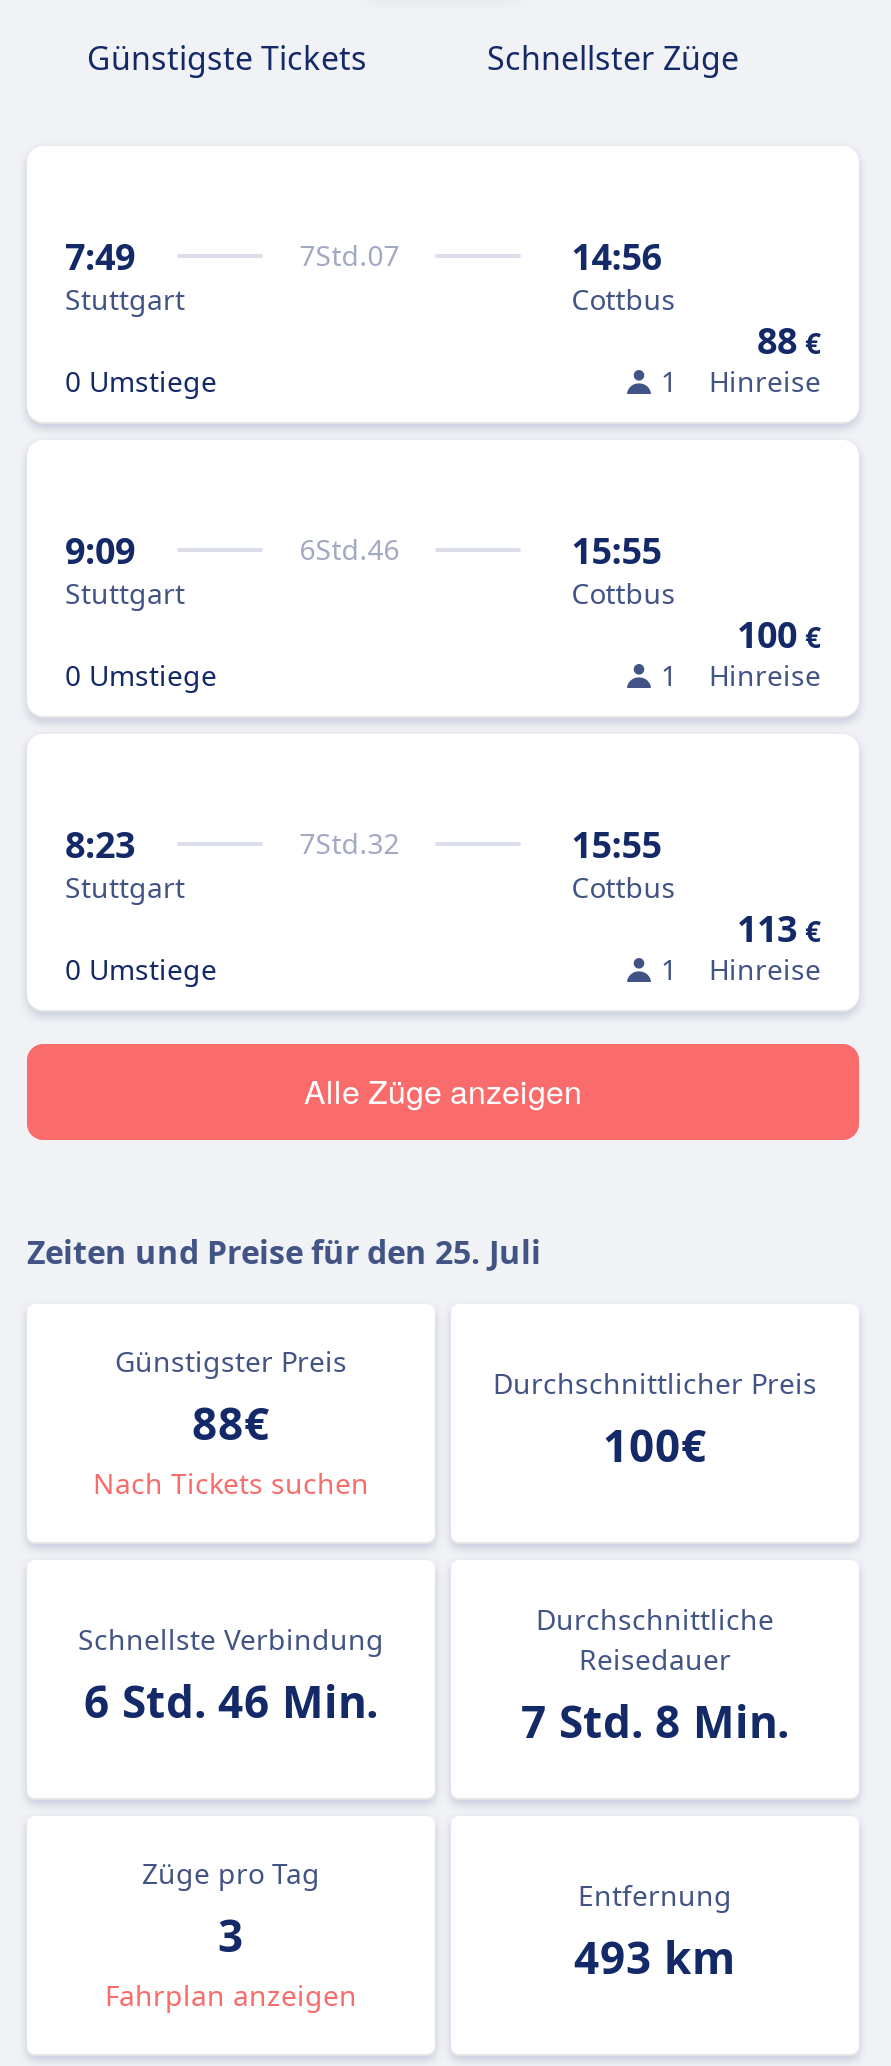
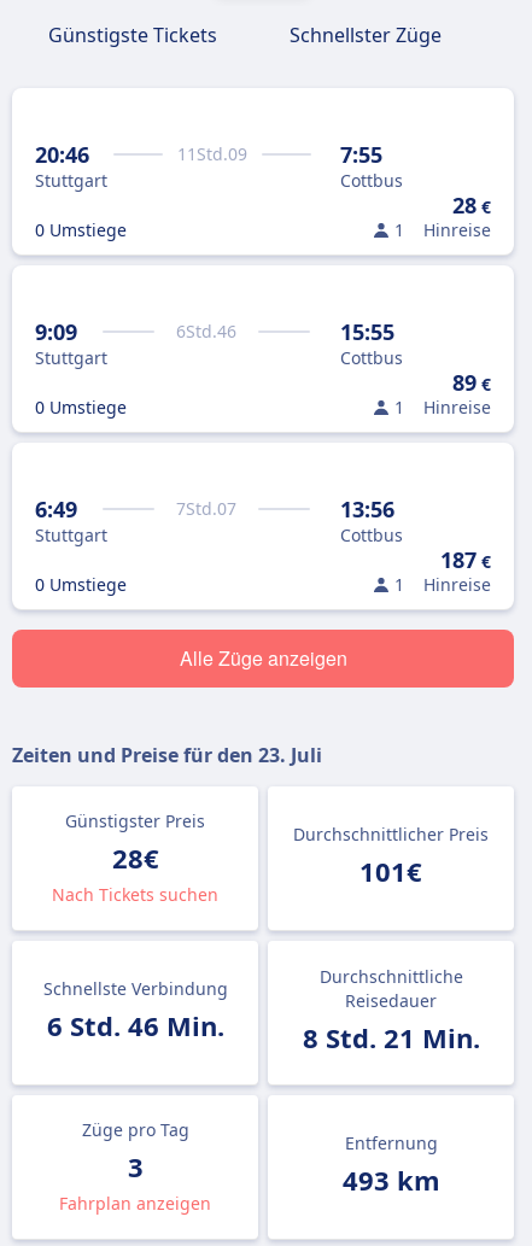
[65,232,135,280] 7:49 -> [35,140,89,169] 20:46
[299,236,399,274] 7Std.07 -> [178,142,248,165] 11Std.09
[572,232,662,280] 14:56 -> [341,140,383,169] 7:55
[757,316,821,364] 88 € -> [452,191,491,220] 28 €
[737,610,821,658] 100 € -> [452,368,491,397] 89 €
[65,820,135,868] 8:23 -> [35,495,77,523] 6:49
[299,824,399,862] 7Std.32 -> [176,497,237,520] 7Std.07
[572,820,662,868] 15:55 -> [341,495,395,523] 13:56
[737,904,821,952] 113 € -> [440,545,491,574] 187 €
[27,1230,541,1274] Zeiten und Preise für den 25. Juli -> [12,742,322,768] Zeiten und Preise für den 23. Juli
[192,1392,270,1452] 88€ -> [112,840,159,876] 28€
[603,1414,707,1474] 100€ -> [359,853,422,889] 101€
[521,1690,789,1750] 7 Std. 8 Min. -> [302,1019,480,1055] 8 Std. 21 Min.

